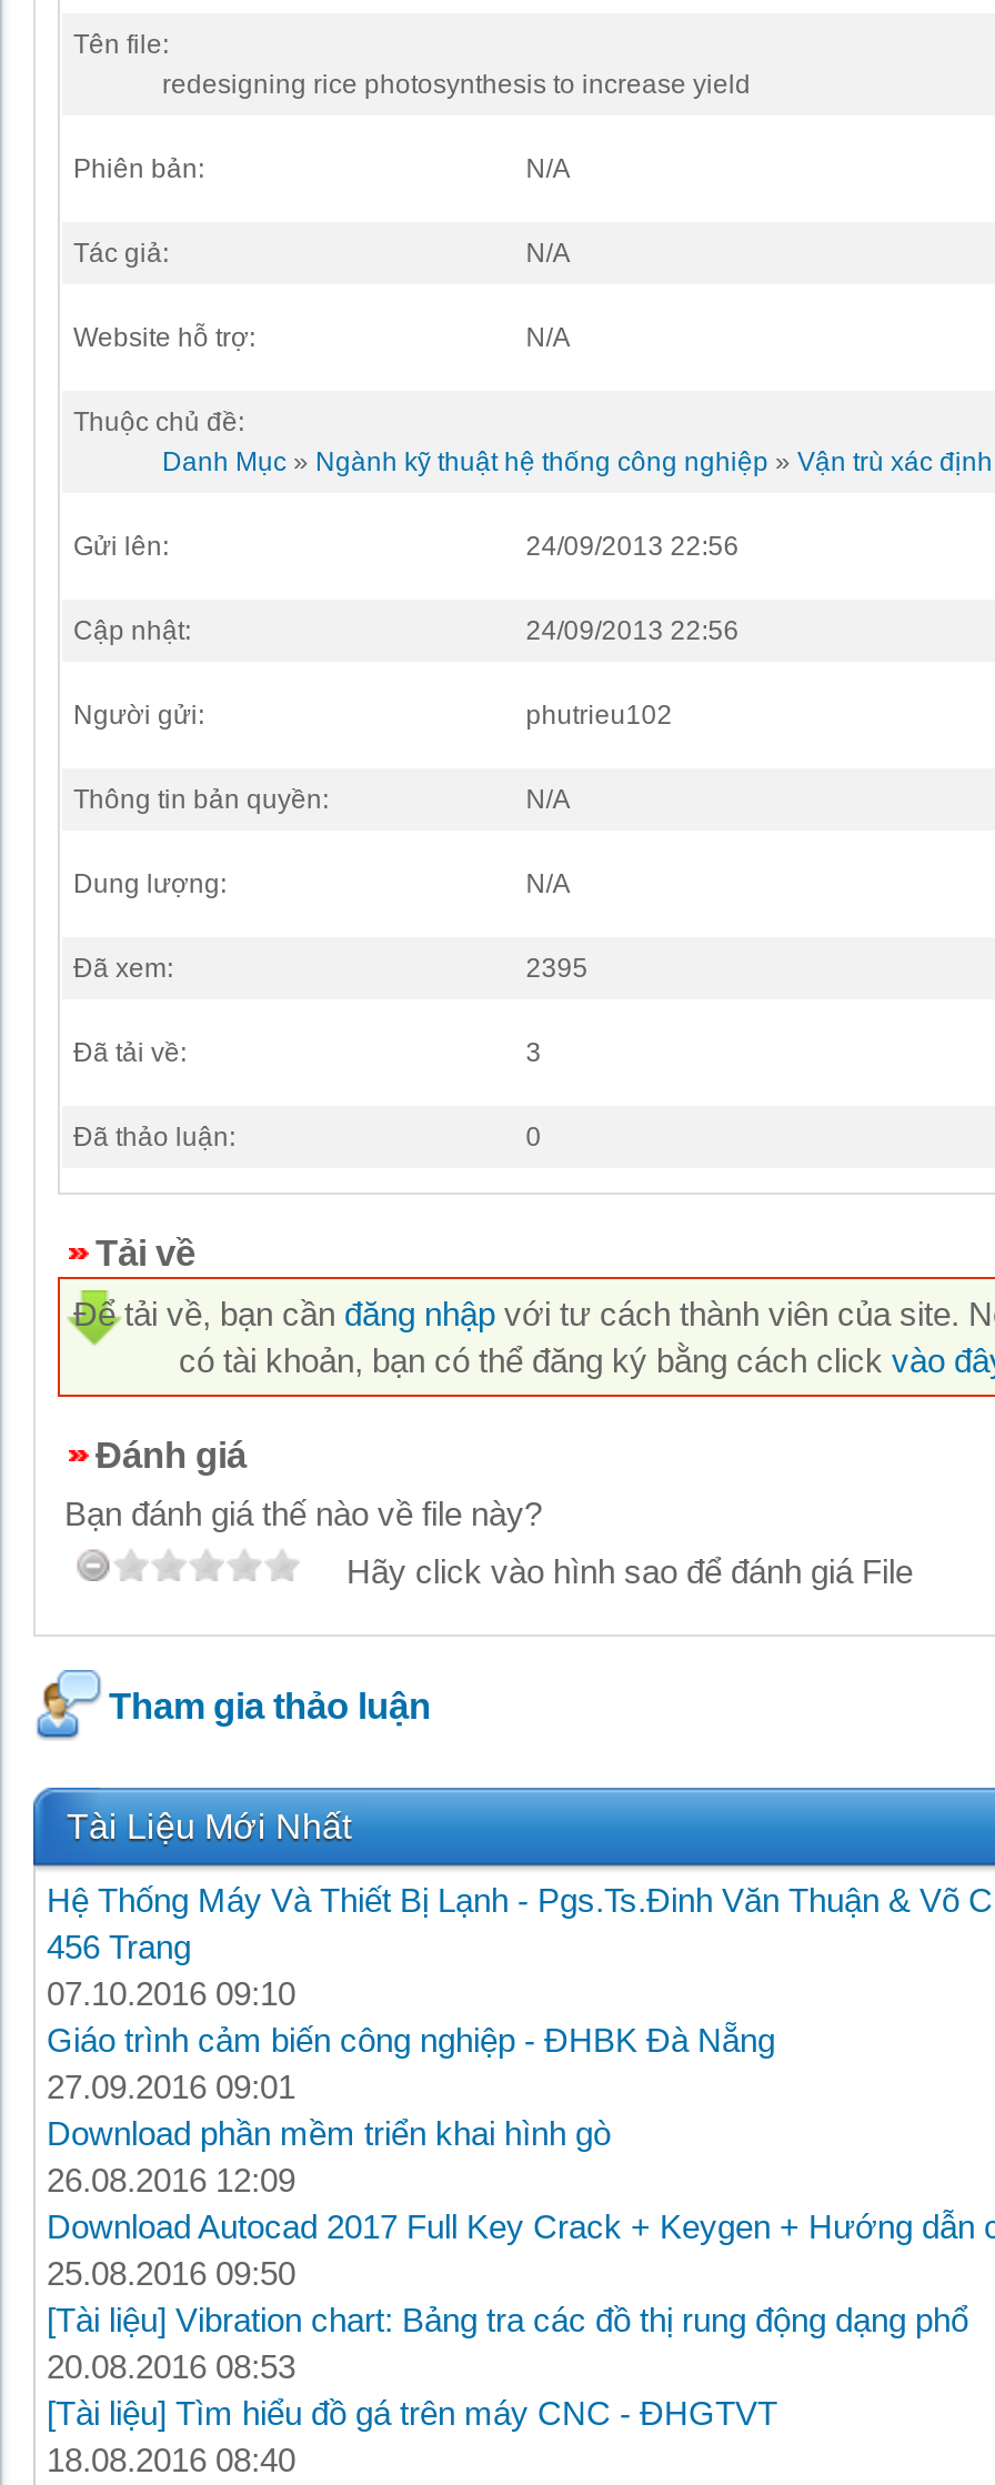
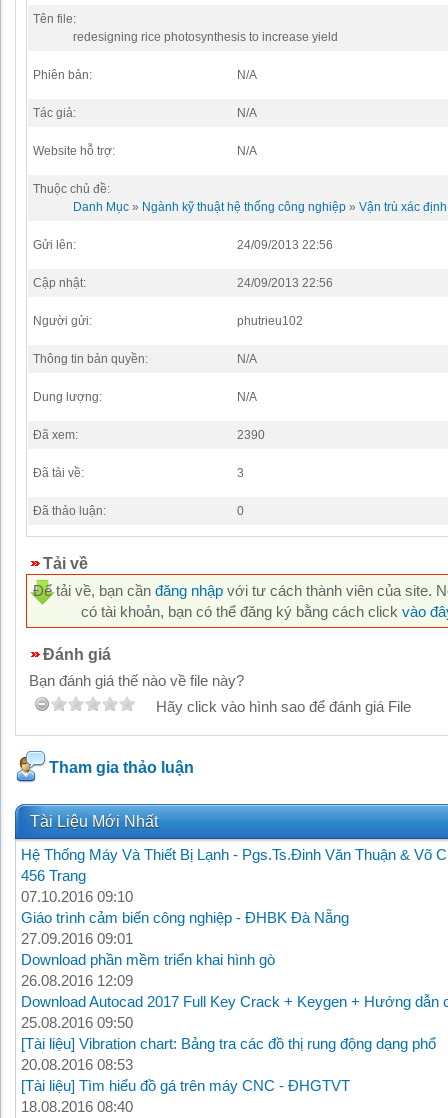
[526,953,588,984] 2395 -> [237,428,265,442] 2390

